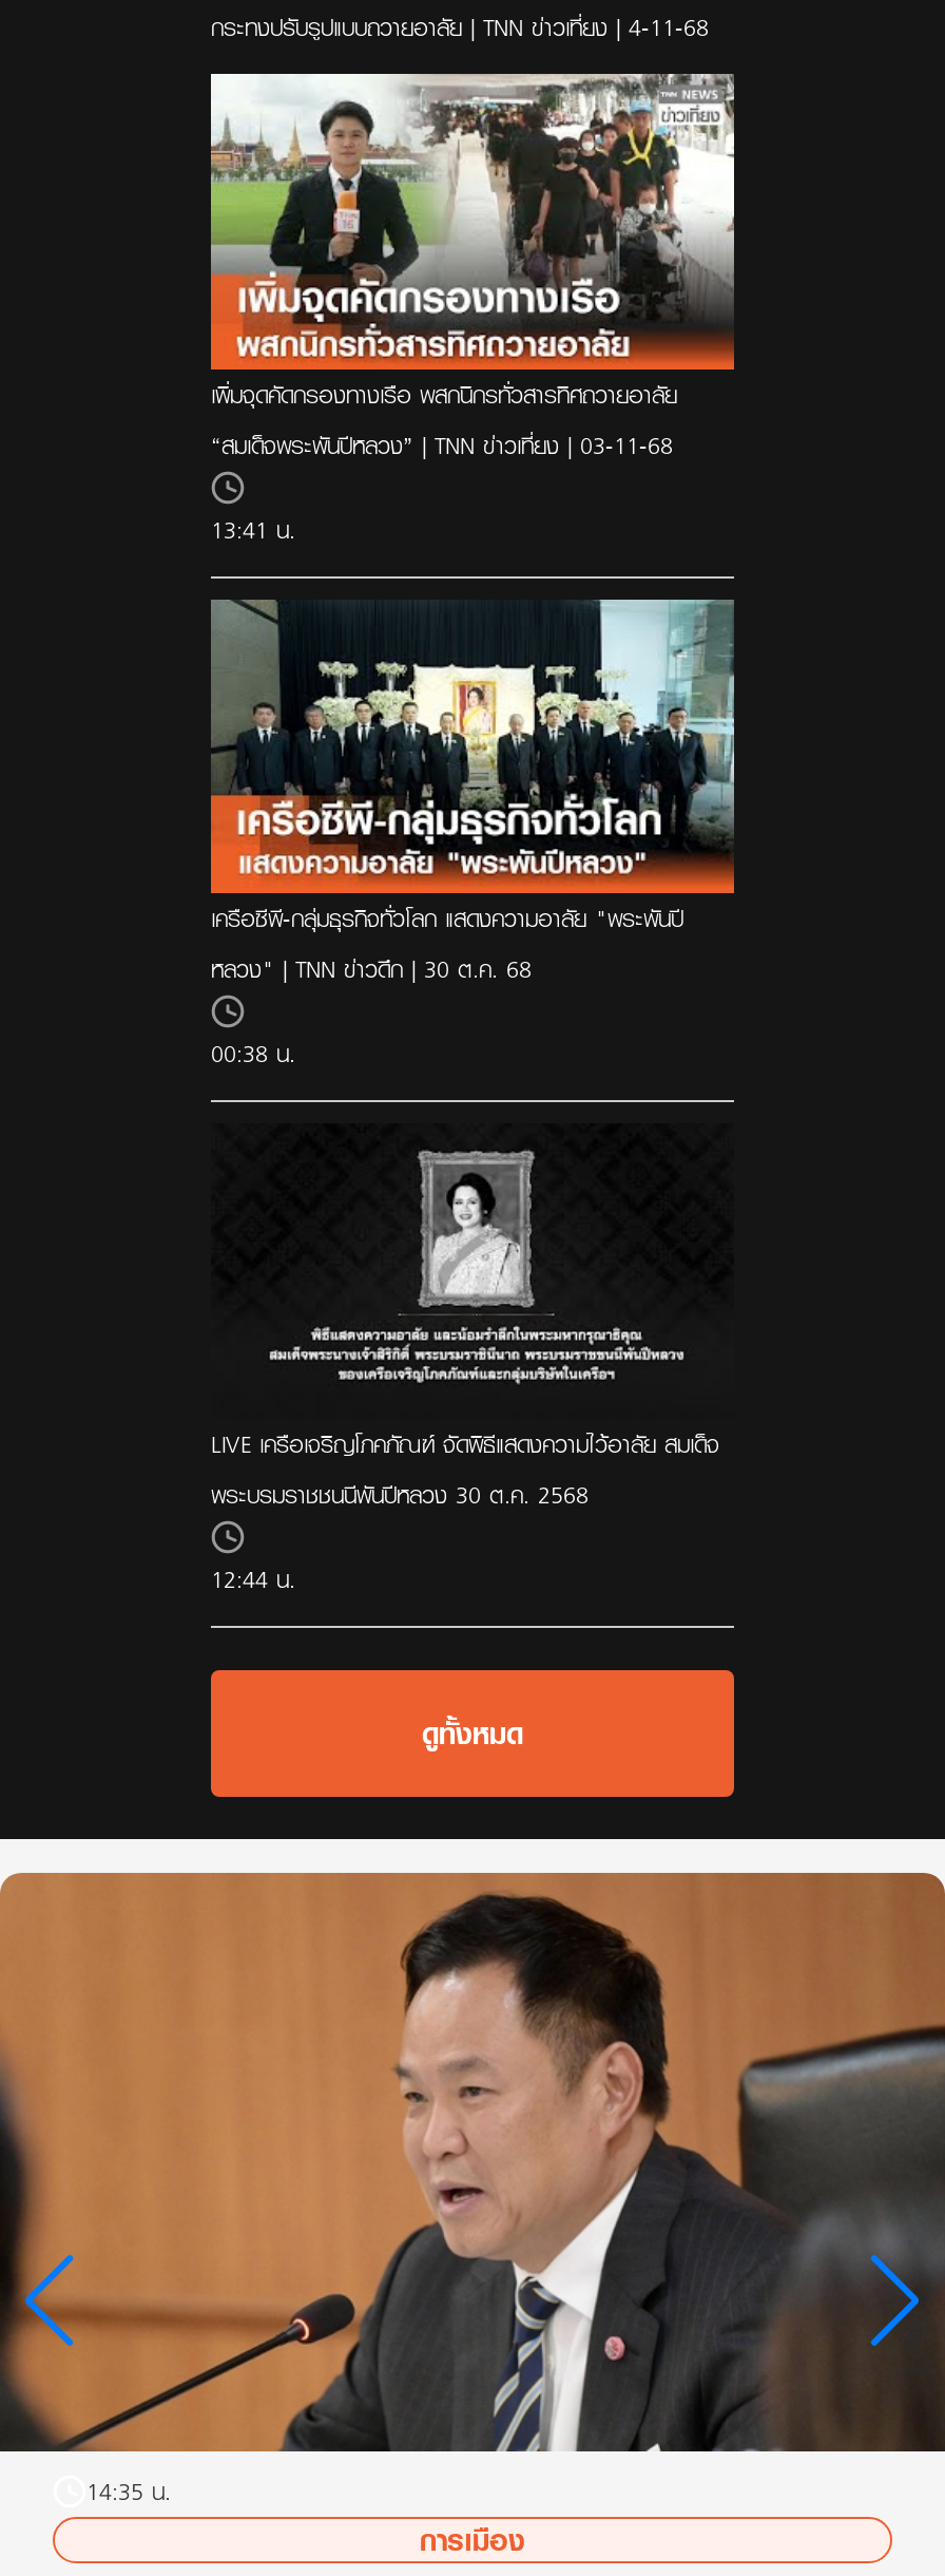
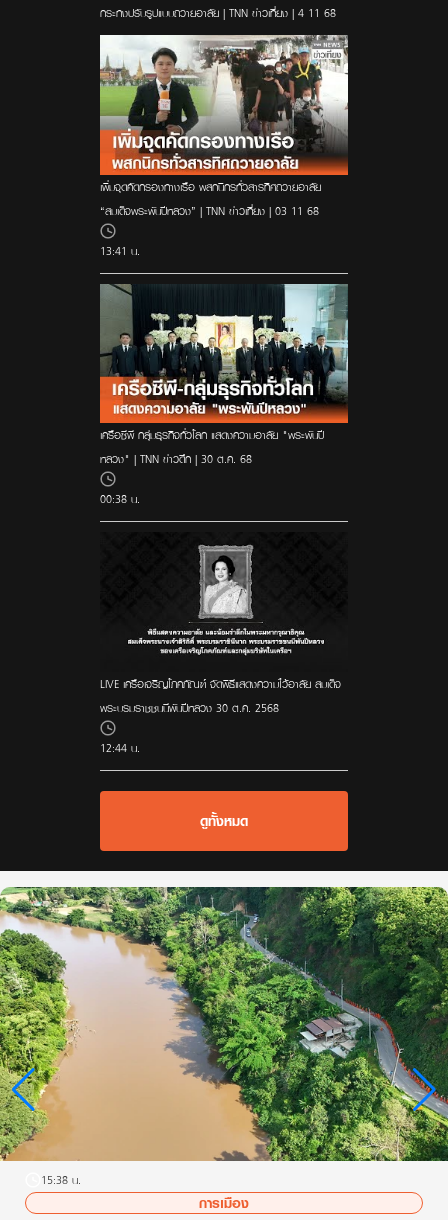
[6,1871,939,2511] [image] | 14:35 น. -> [3,886,445,1189] [image] | 15:38 น.

